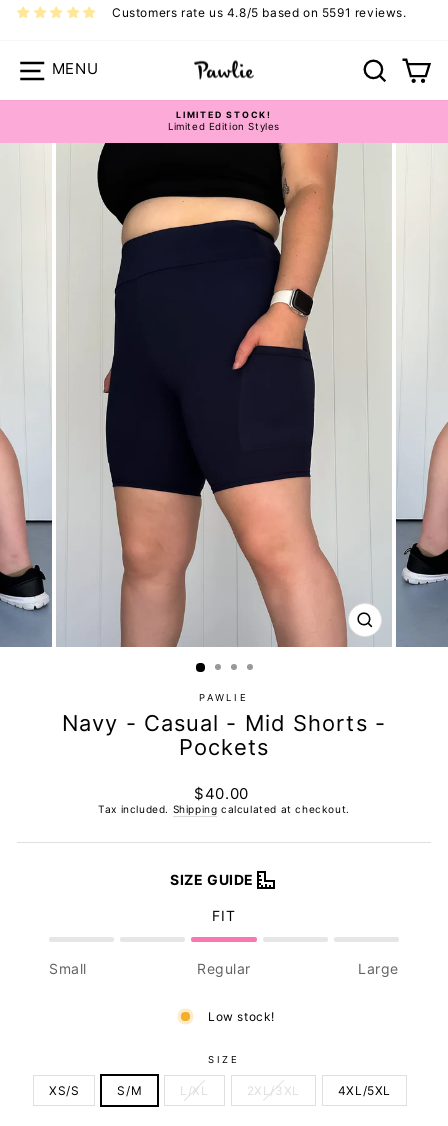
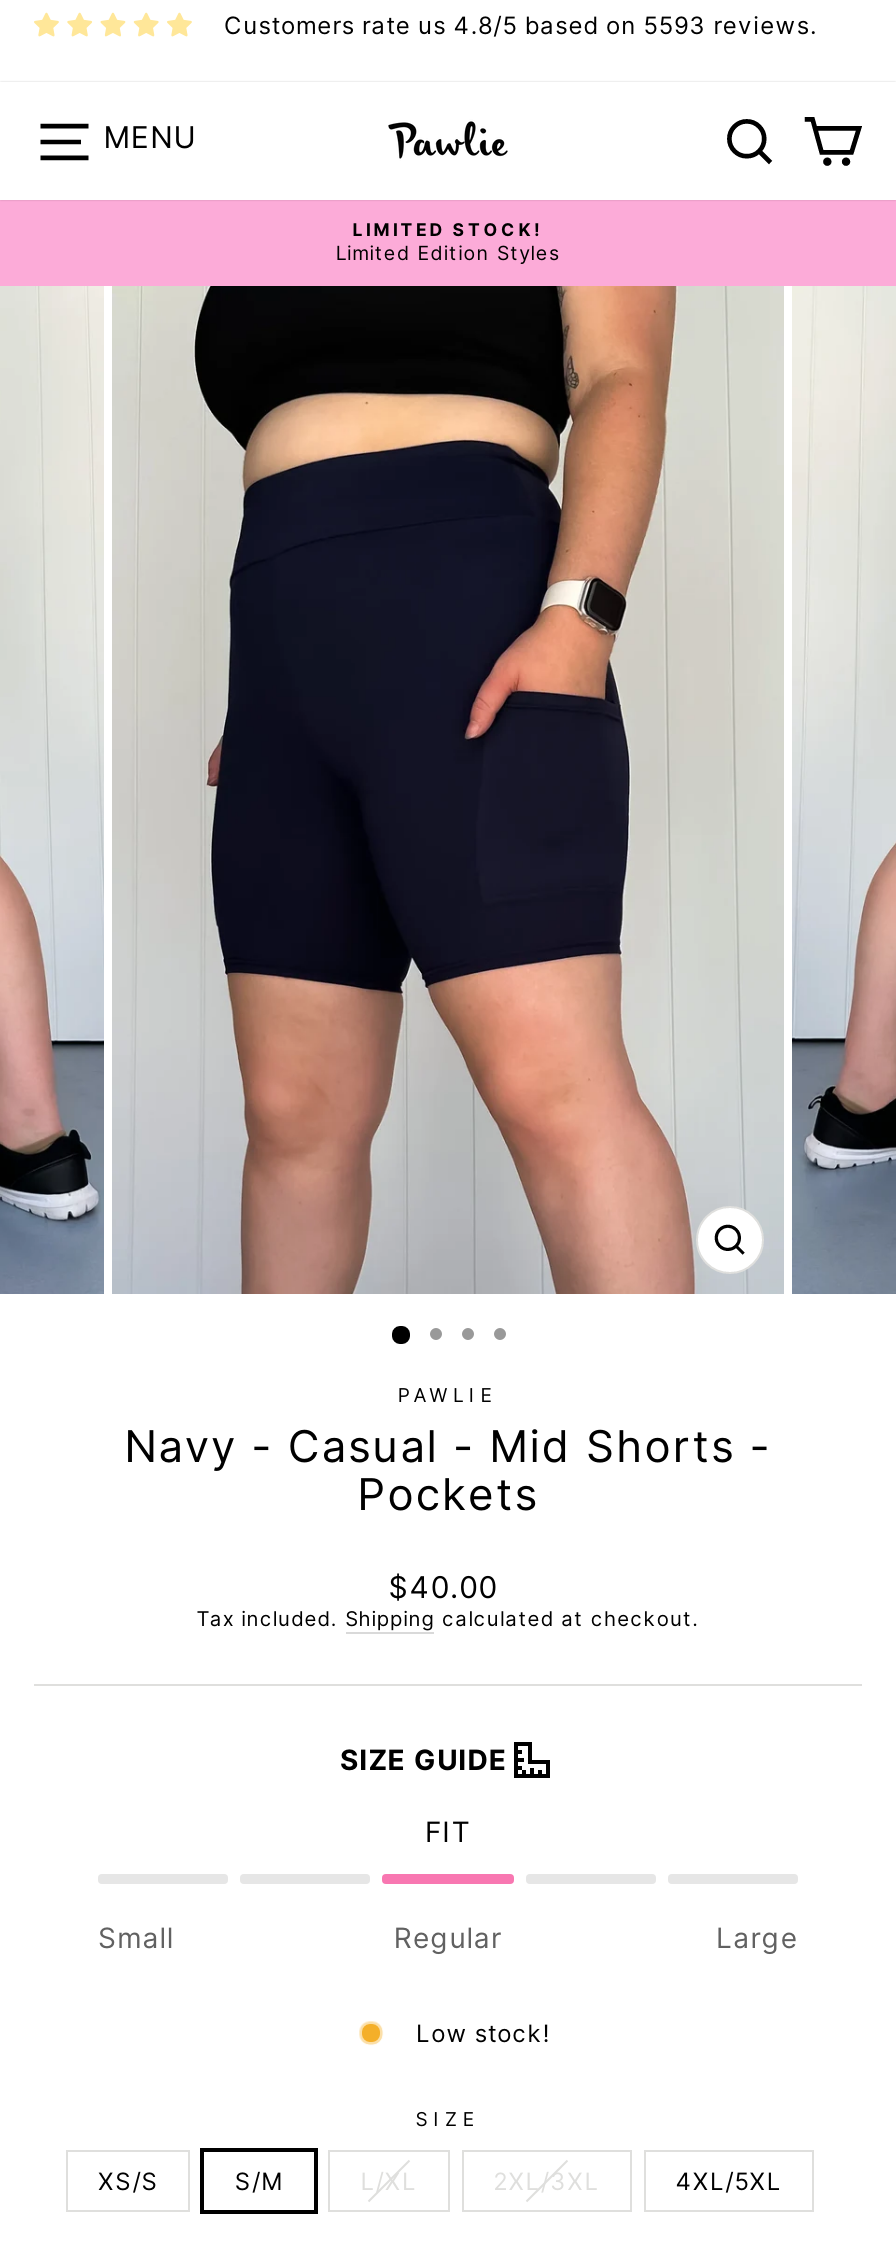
[112,5,407,20] Customers rate us 4.8/5 based on 5591 reviews. -> [224,10,817,40] Customers rate us 4.8/5 based on 5593 reviews.

